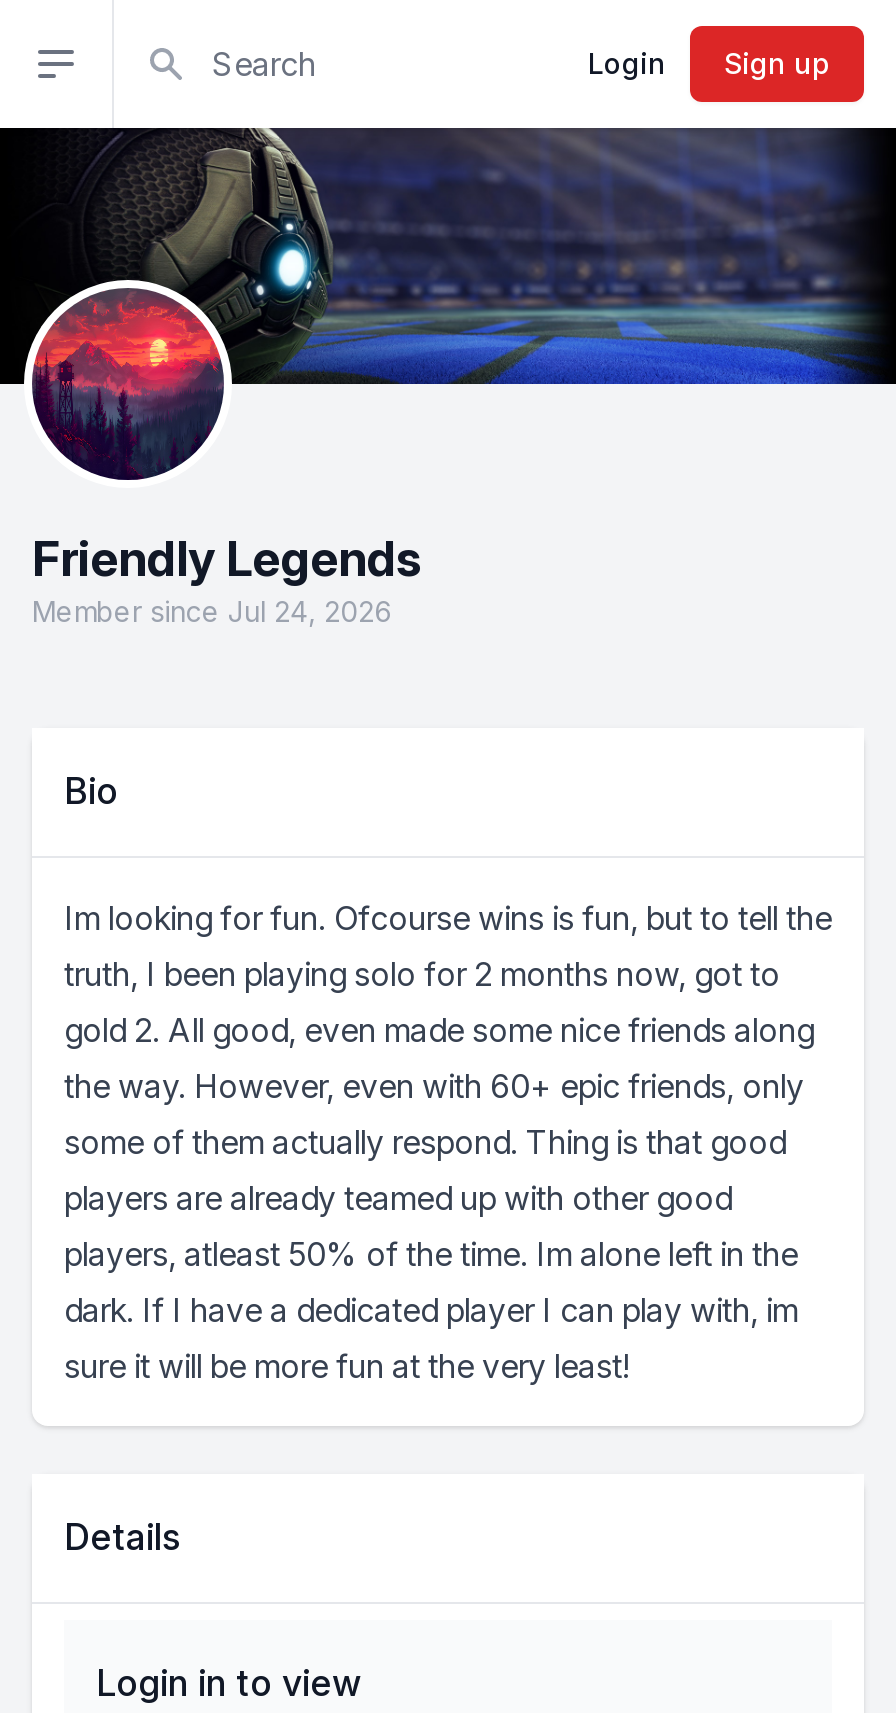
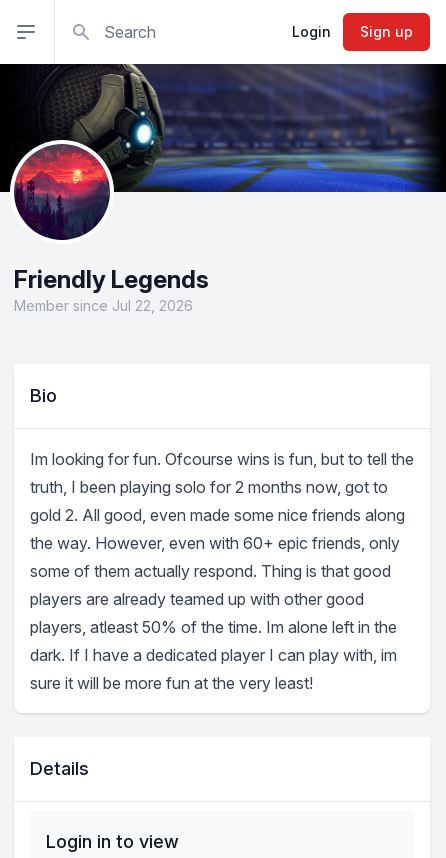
[32,594,392,628] Member since Jul 24, 2026 -> [14,297,193,314] Member since Jul 22, 2026

